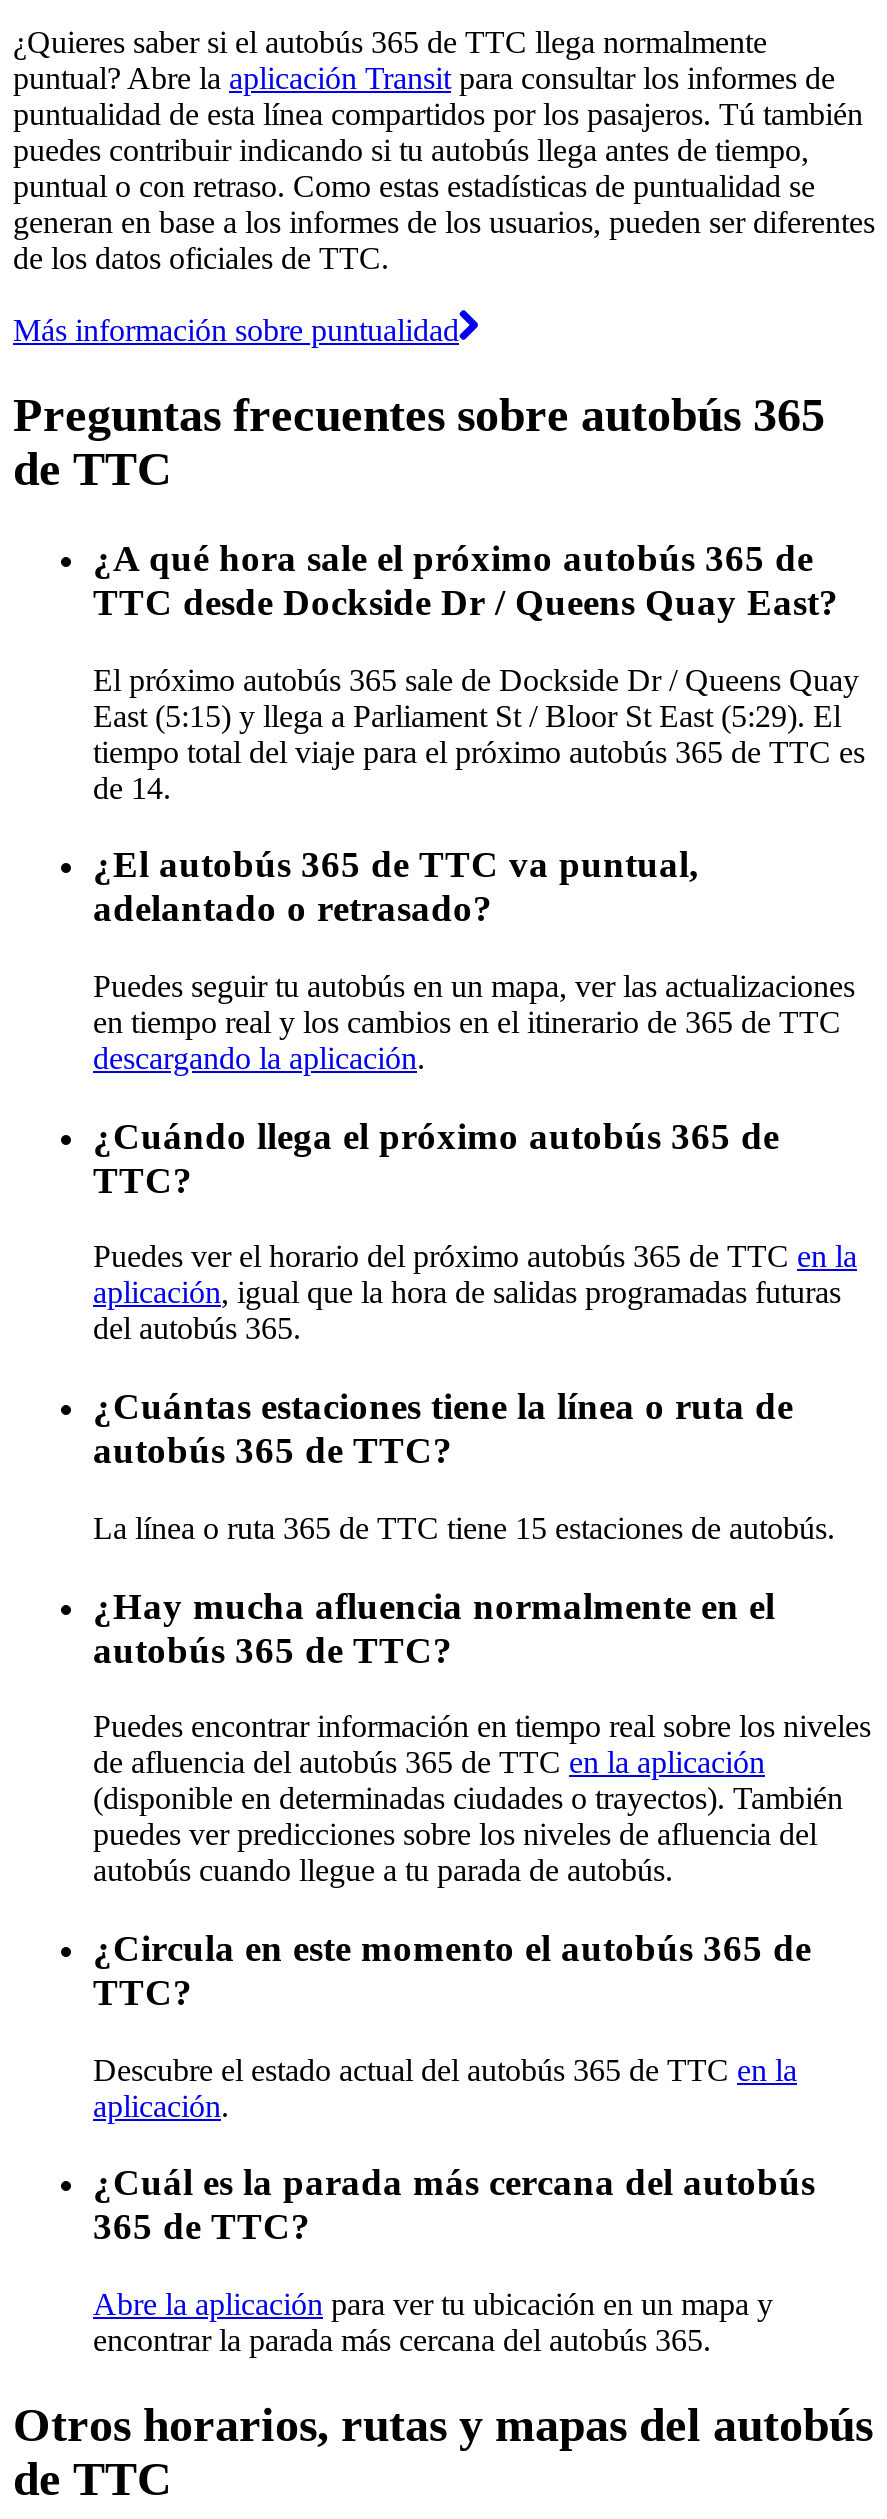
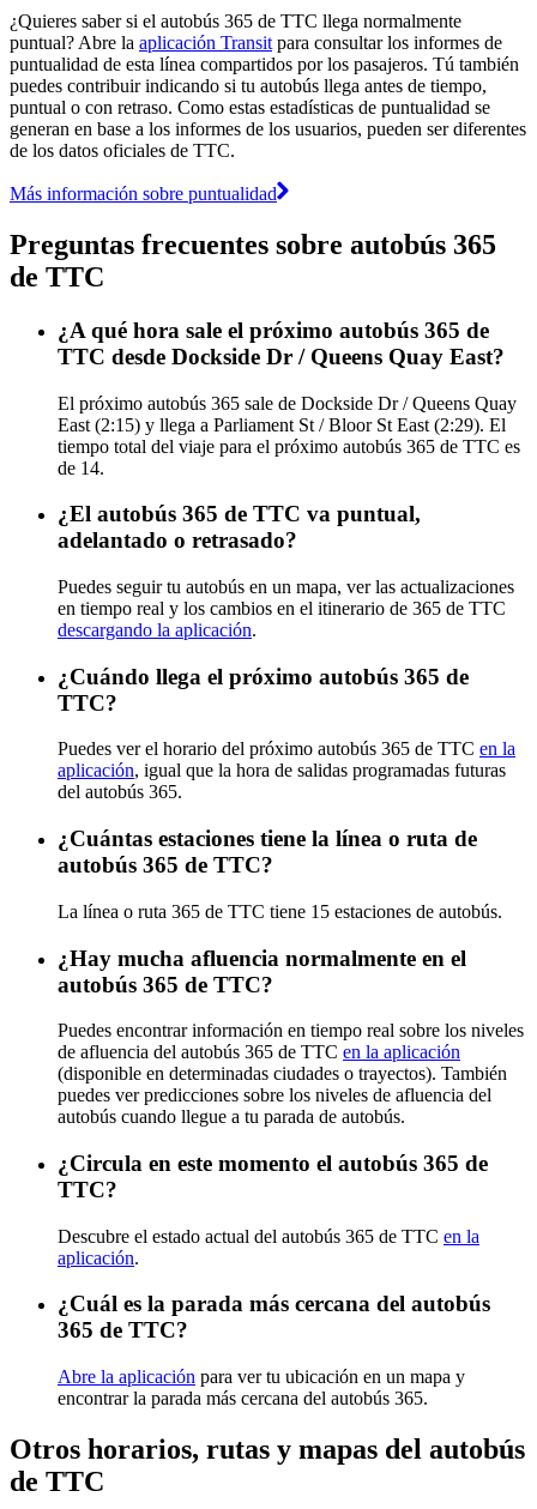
[93,698,841,732] East (5:15) y llega a Parliament St / Bloor St East (5:29). El -> [58,414,506,434] East (2:15) y llega a Parliament St / Bloor St East (2:29). El

